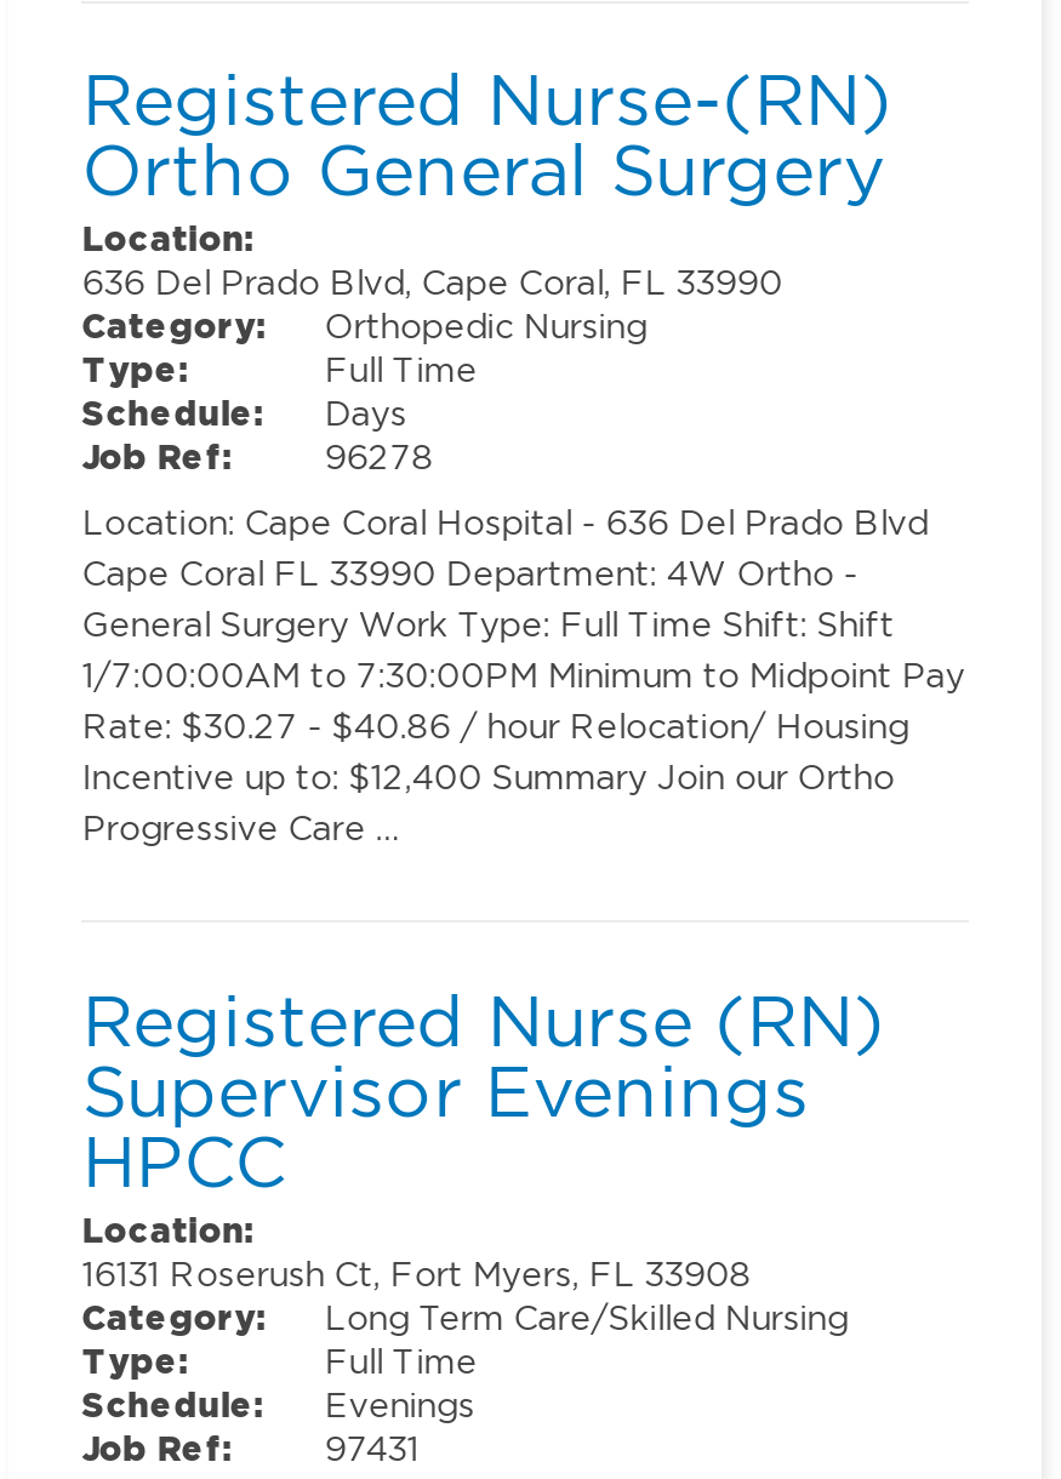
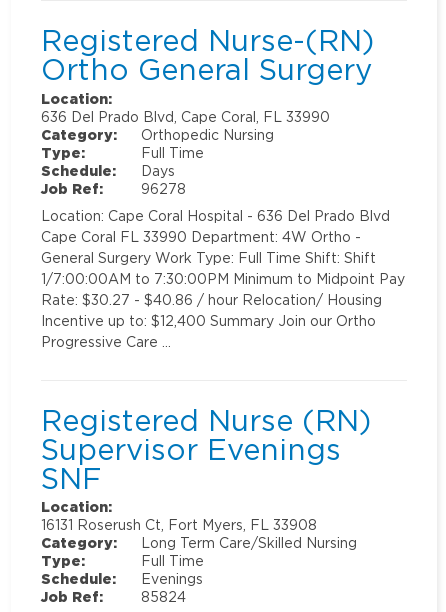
[82,1121,288,1198] HPCC -> [41,462,102,494] SNF
[324,1429,419,1466] 97431 -> [141,589,186,604] 85824

